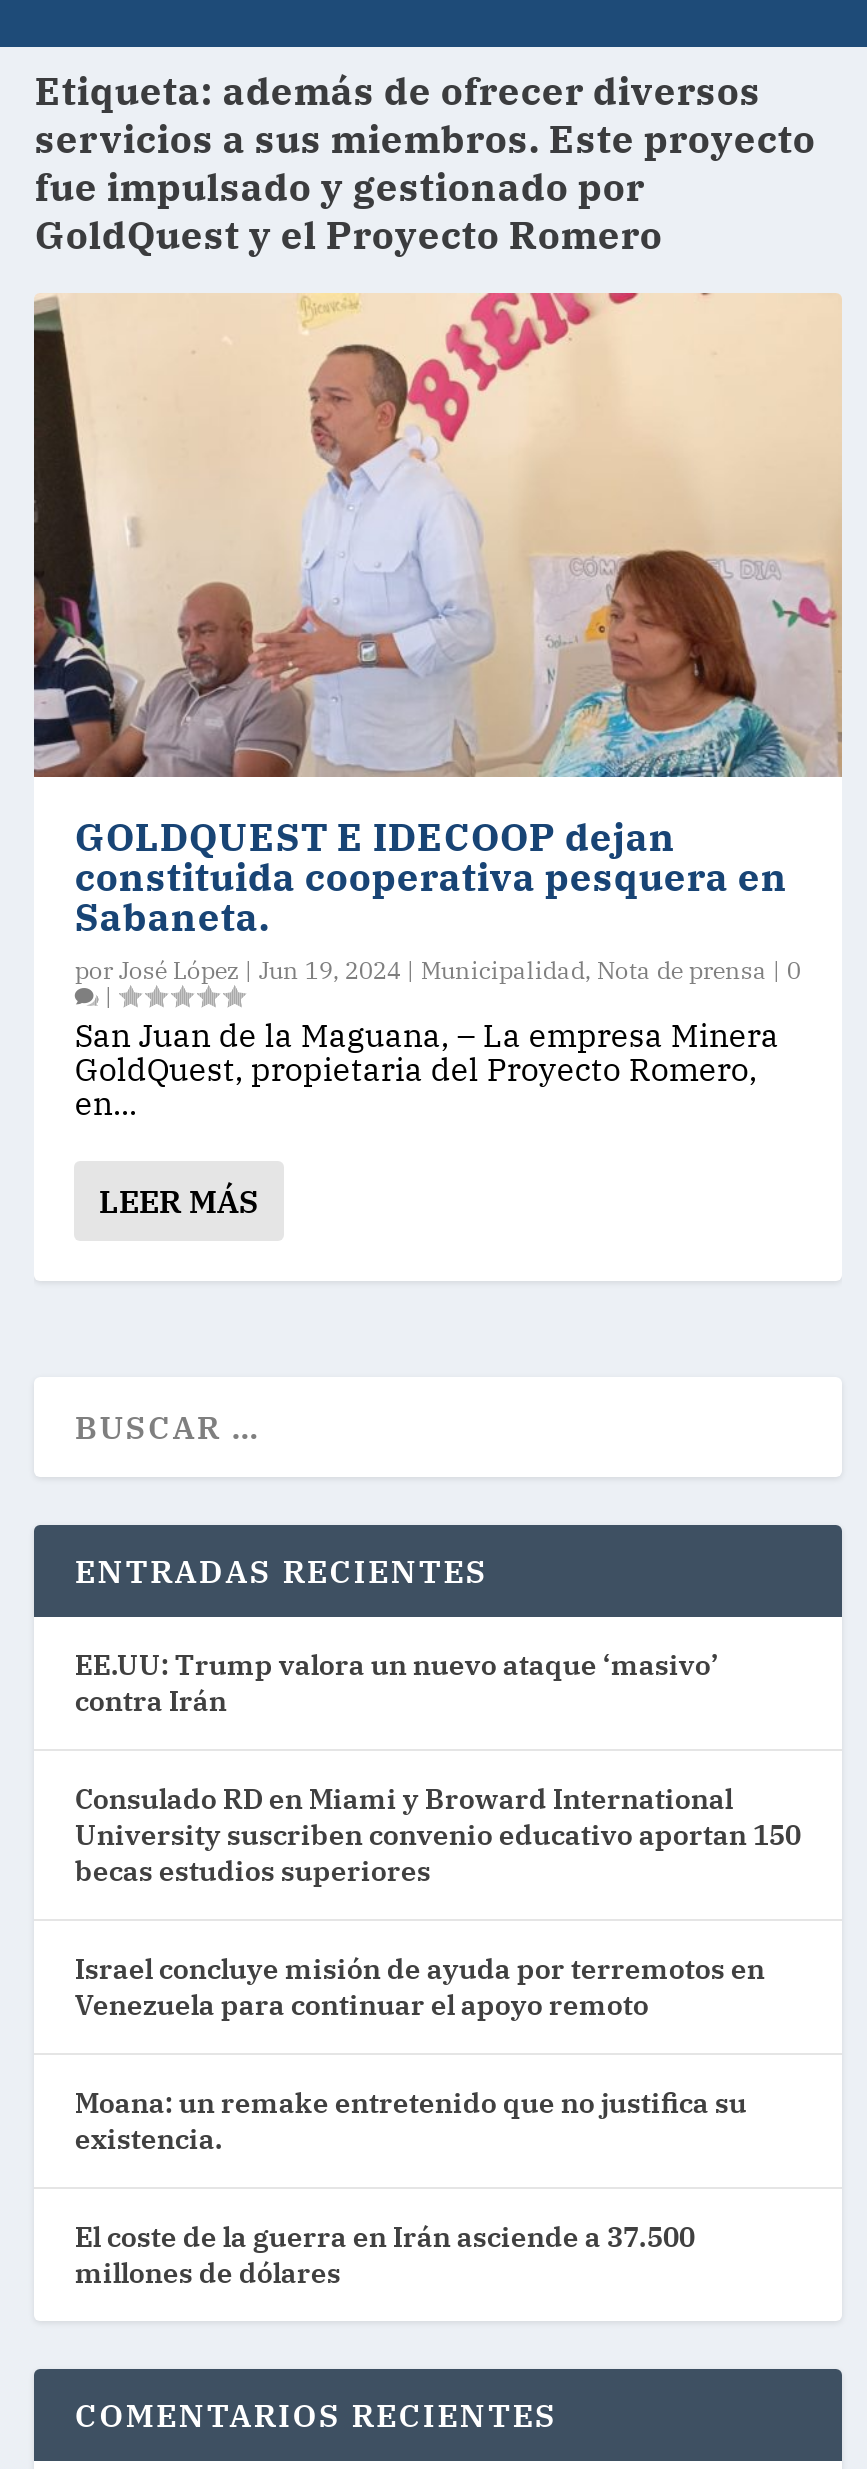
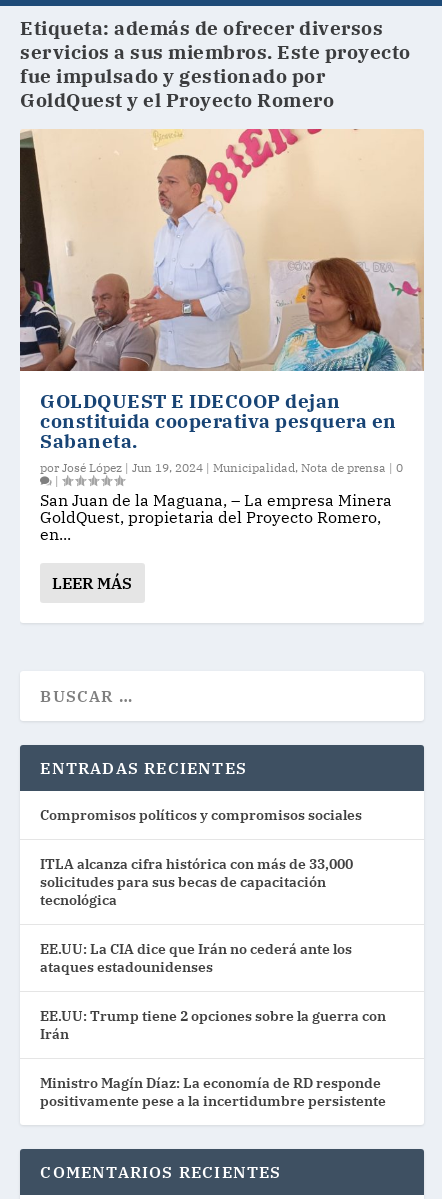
[75,1647,719,1719] EE.UU: Trump valora un nuevo ataque ‘masivo’ | contra Irán -> [40,806,362,824] Compromisos políticos y compromisos sociales
[75,1781,801,1889] Consulado RD en Miami y Broward International | University suscriben convenio educativo aportan 150 | becas estudios superiores -> [40,855,353,909] ITLA alcanza cifra histórica con más de 33,000 | solicitudes para sus becas de capacitación | tecnológica
[75,1951,765,2023] Israel concluye misión de ayuda por terremotos en | Venezuela para continuar el apoyo remoto -> [40,940,352,976] EE.UU: La CIA dice que Irán no cederá ante los | ataques estadounidenses
[75,2085,747,2157] Moana: un remake entretenido que no justifica su | existencia. -> [40,1007,386,1043] EE.UU: Trump tiene 2 opciones sobre la guerra con | Irán
[75,2219,695,2291] El coste de la guerra en Irán asciende a 37.500 | millones de dólares -> [40,1074,386,1110] Ministro Magín Díaz: La economía de RD responde | positivamente pese a la incertidumbre persistente

